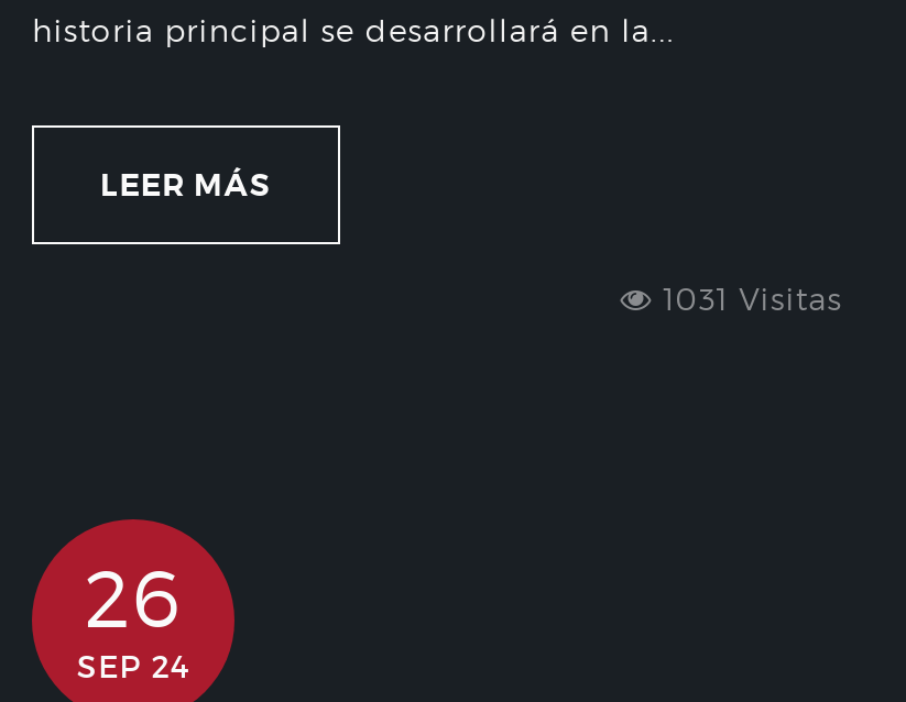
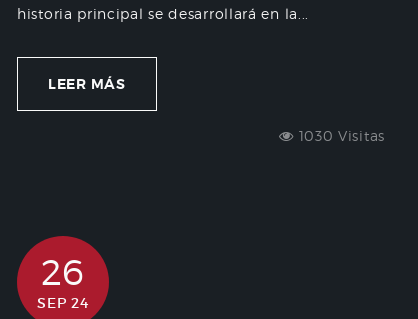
[653,279,842,316] 1031 Visitas -> [294,127,385,144] 1030 Visitas

